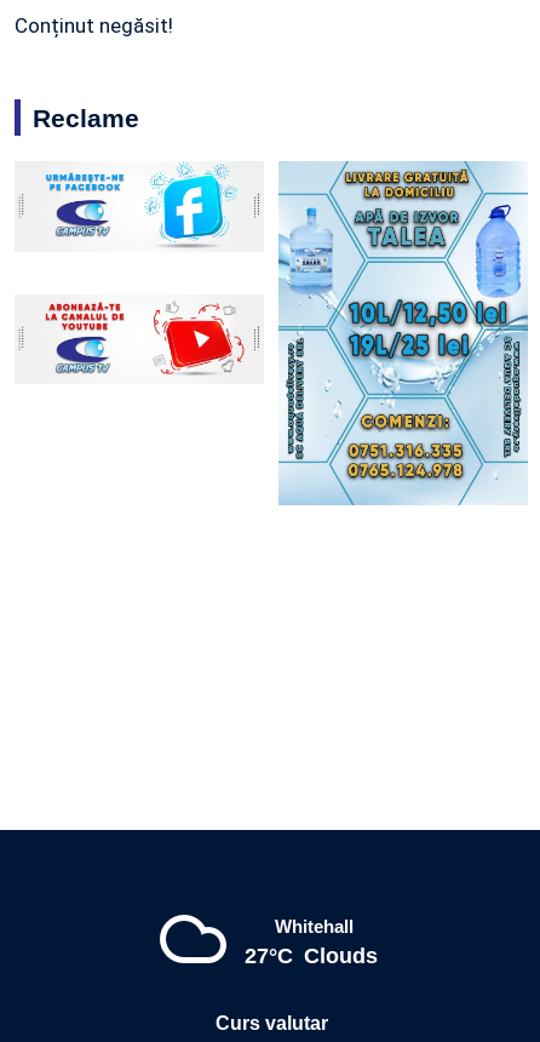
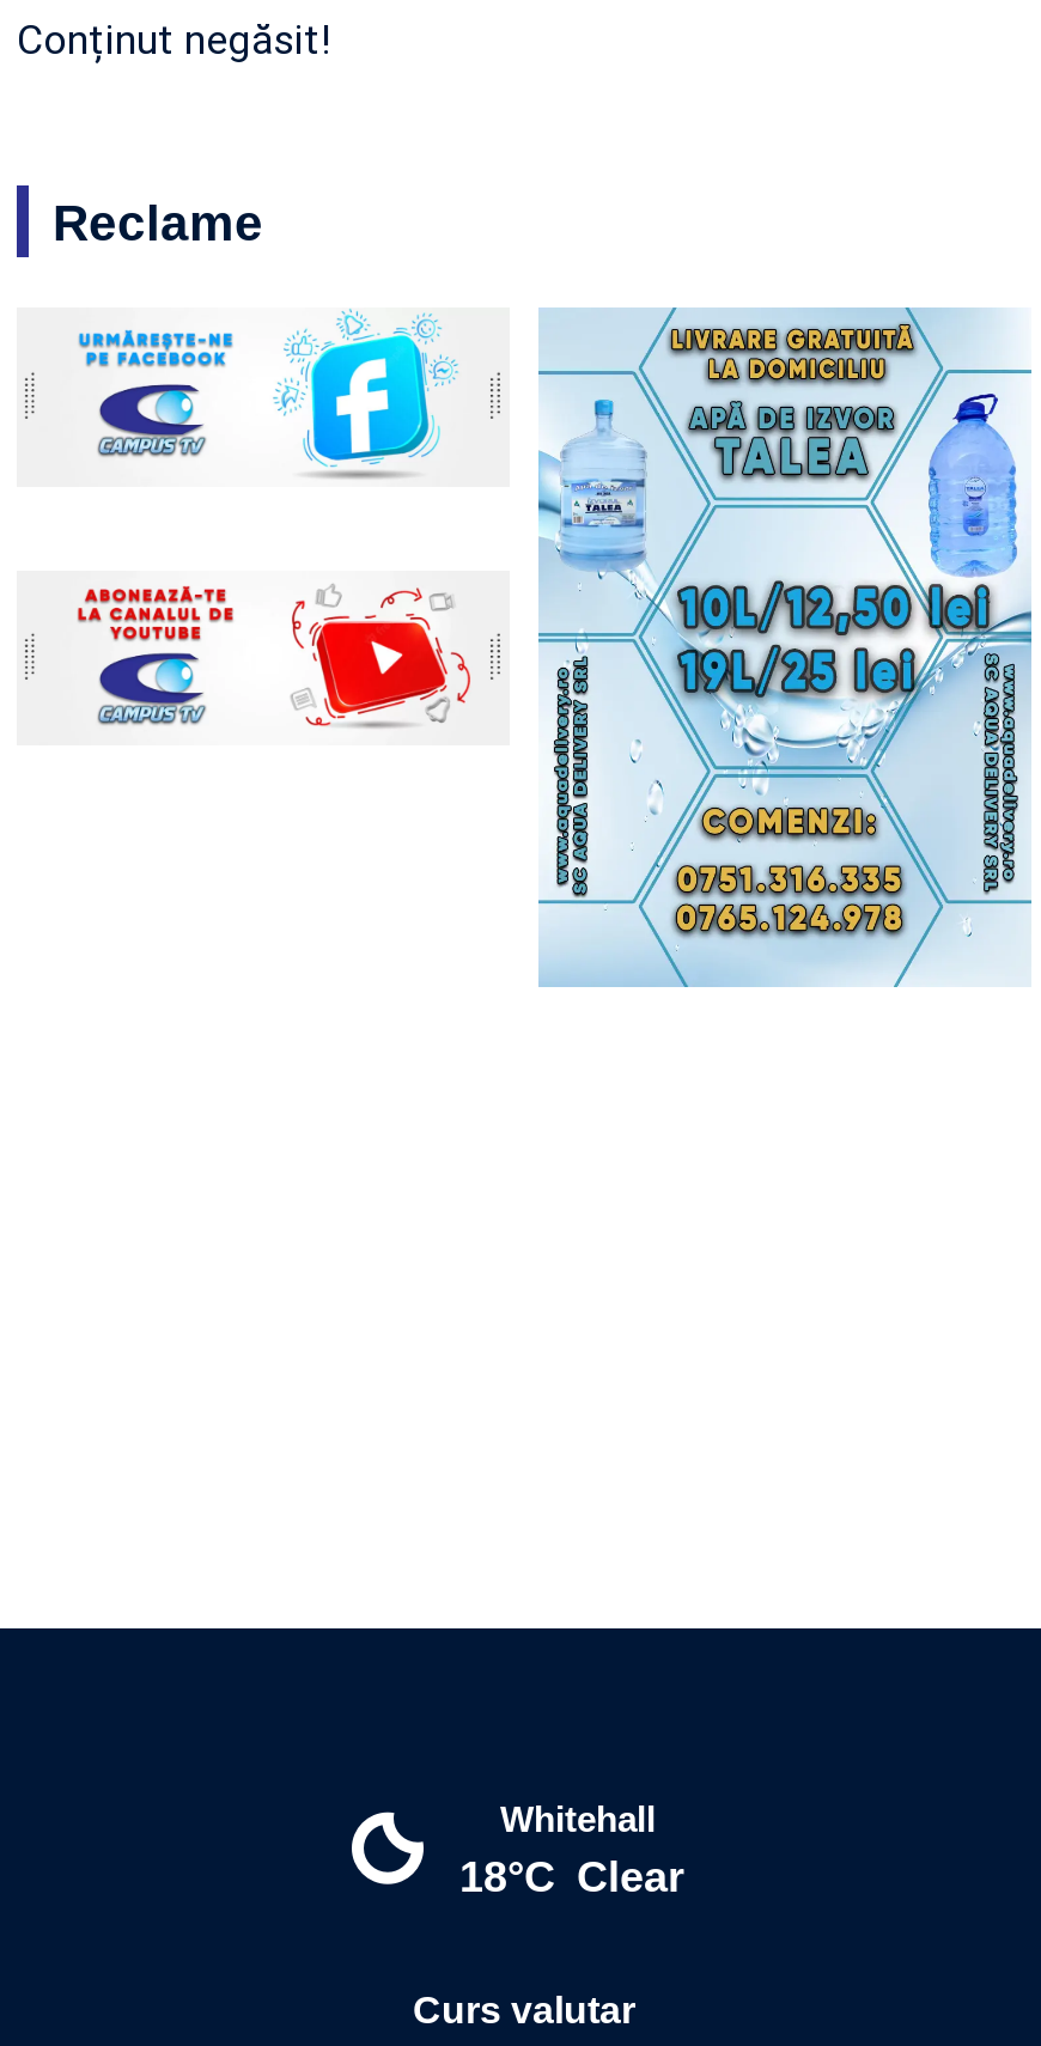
[159,914,377,968] [image] | 27°C Clouds -> [304,1796,684,1901] [image] | 18°C Clear

